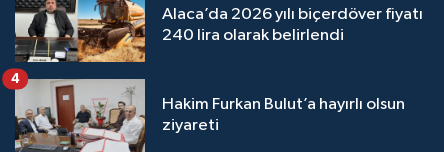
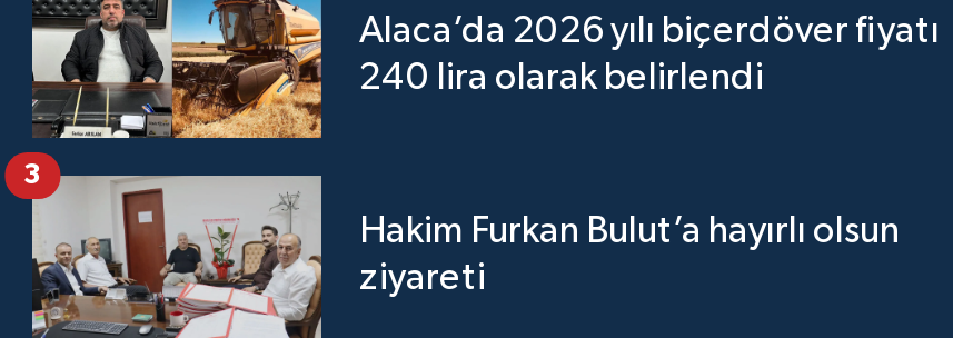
[10,72,19,85] 4 -> [23,160,41,189] 3

